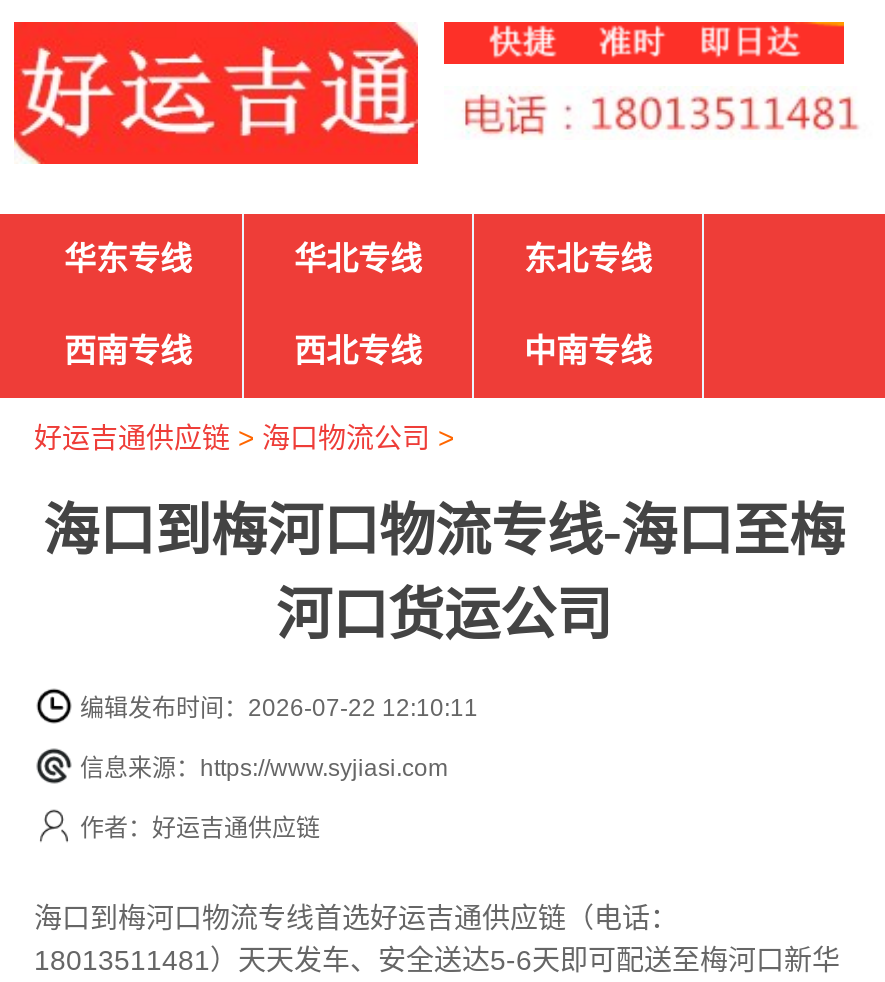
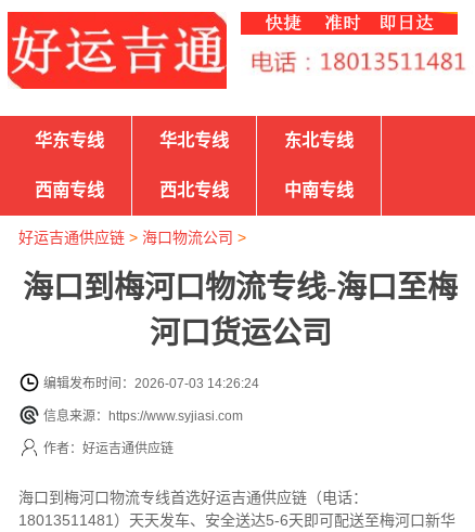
[80,693,478,721] 编辑发布时间：2026-07-22 12:10:11 -> [43,376,259,391] 编辑发布时间：2026-07-03 14:26:24

